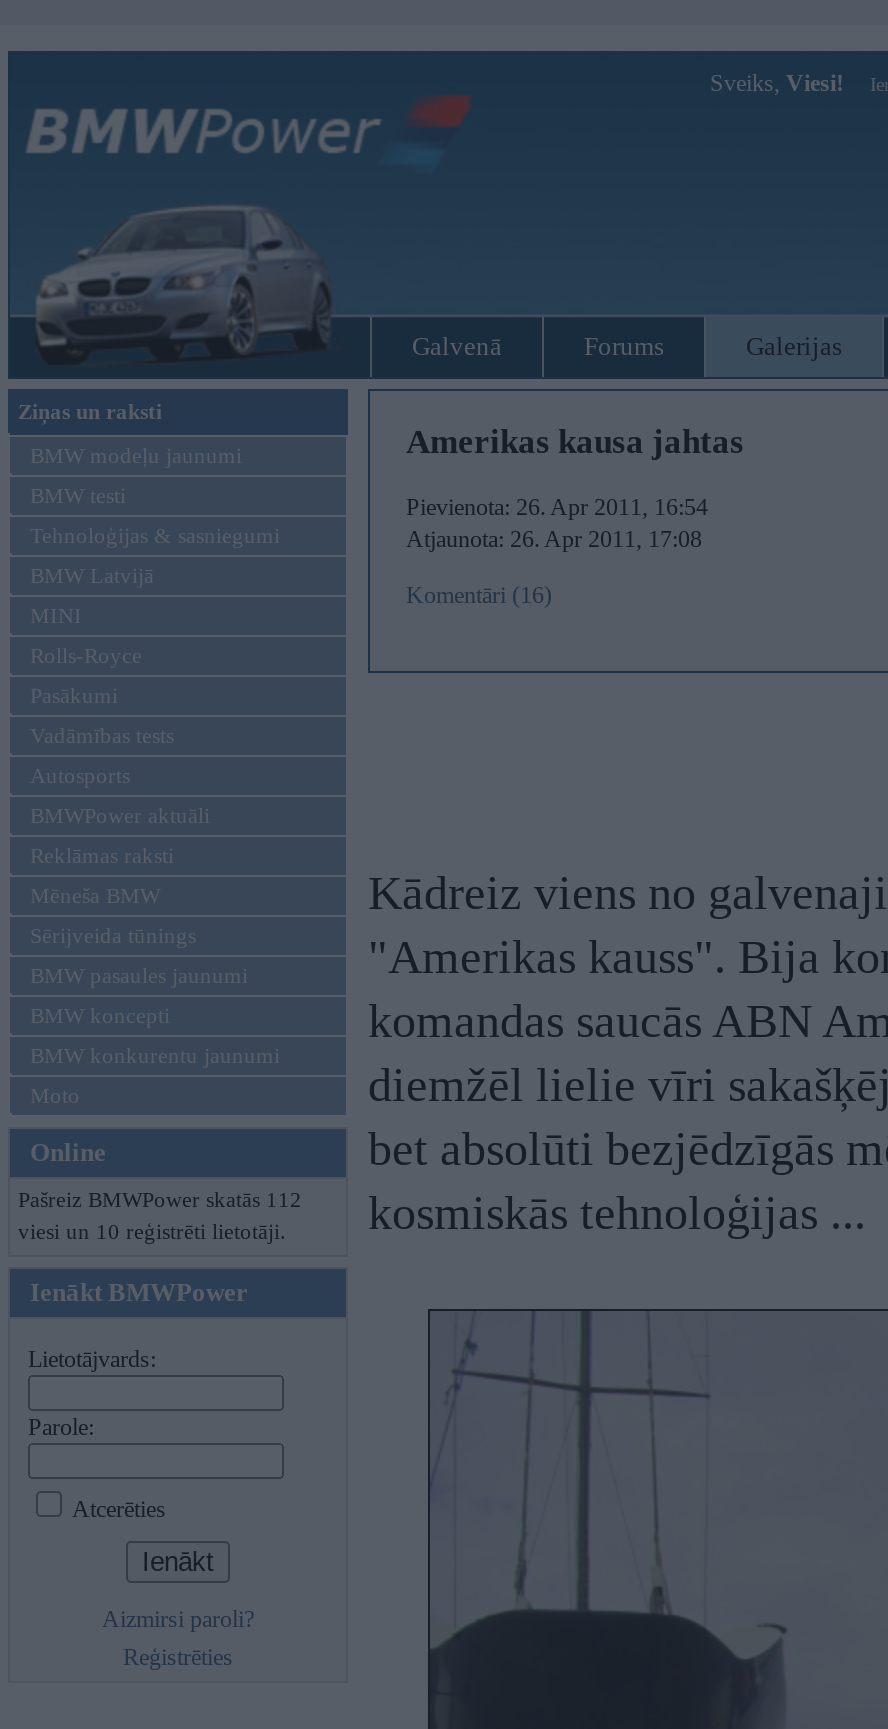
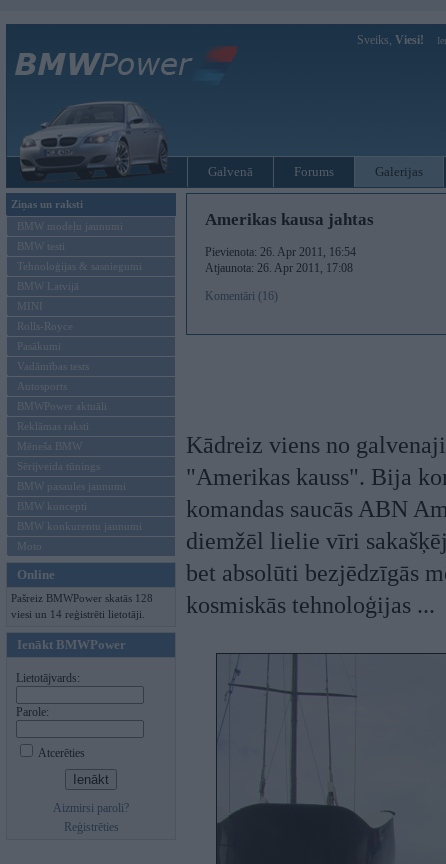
[18,1187,302,1211] Pašreiz BMWPower skatās 112 -> [11,592,153,604] Pašreiz BMWPower skatās 128
[18,1219,286,1243] viesi un 10 reģistrēti lietotāji. -> [11,608,145,620] viesi un 14 reģistrēti lietotāji.

